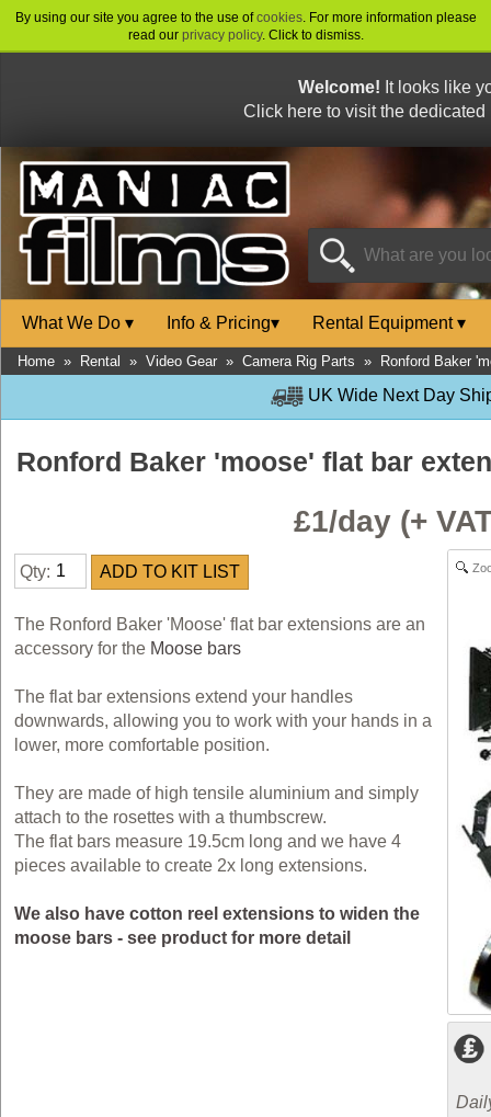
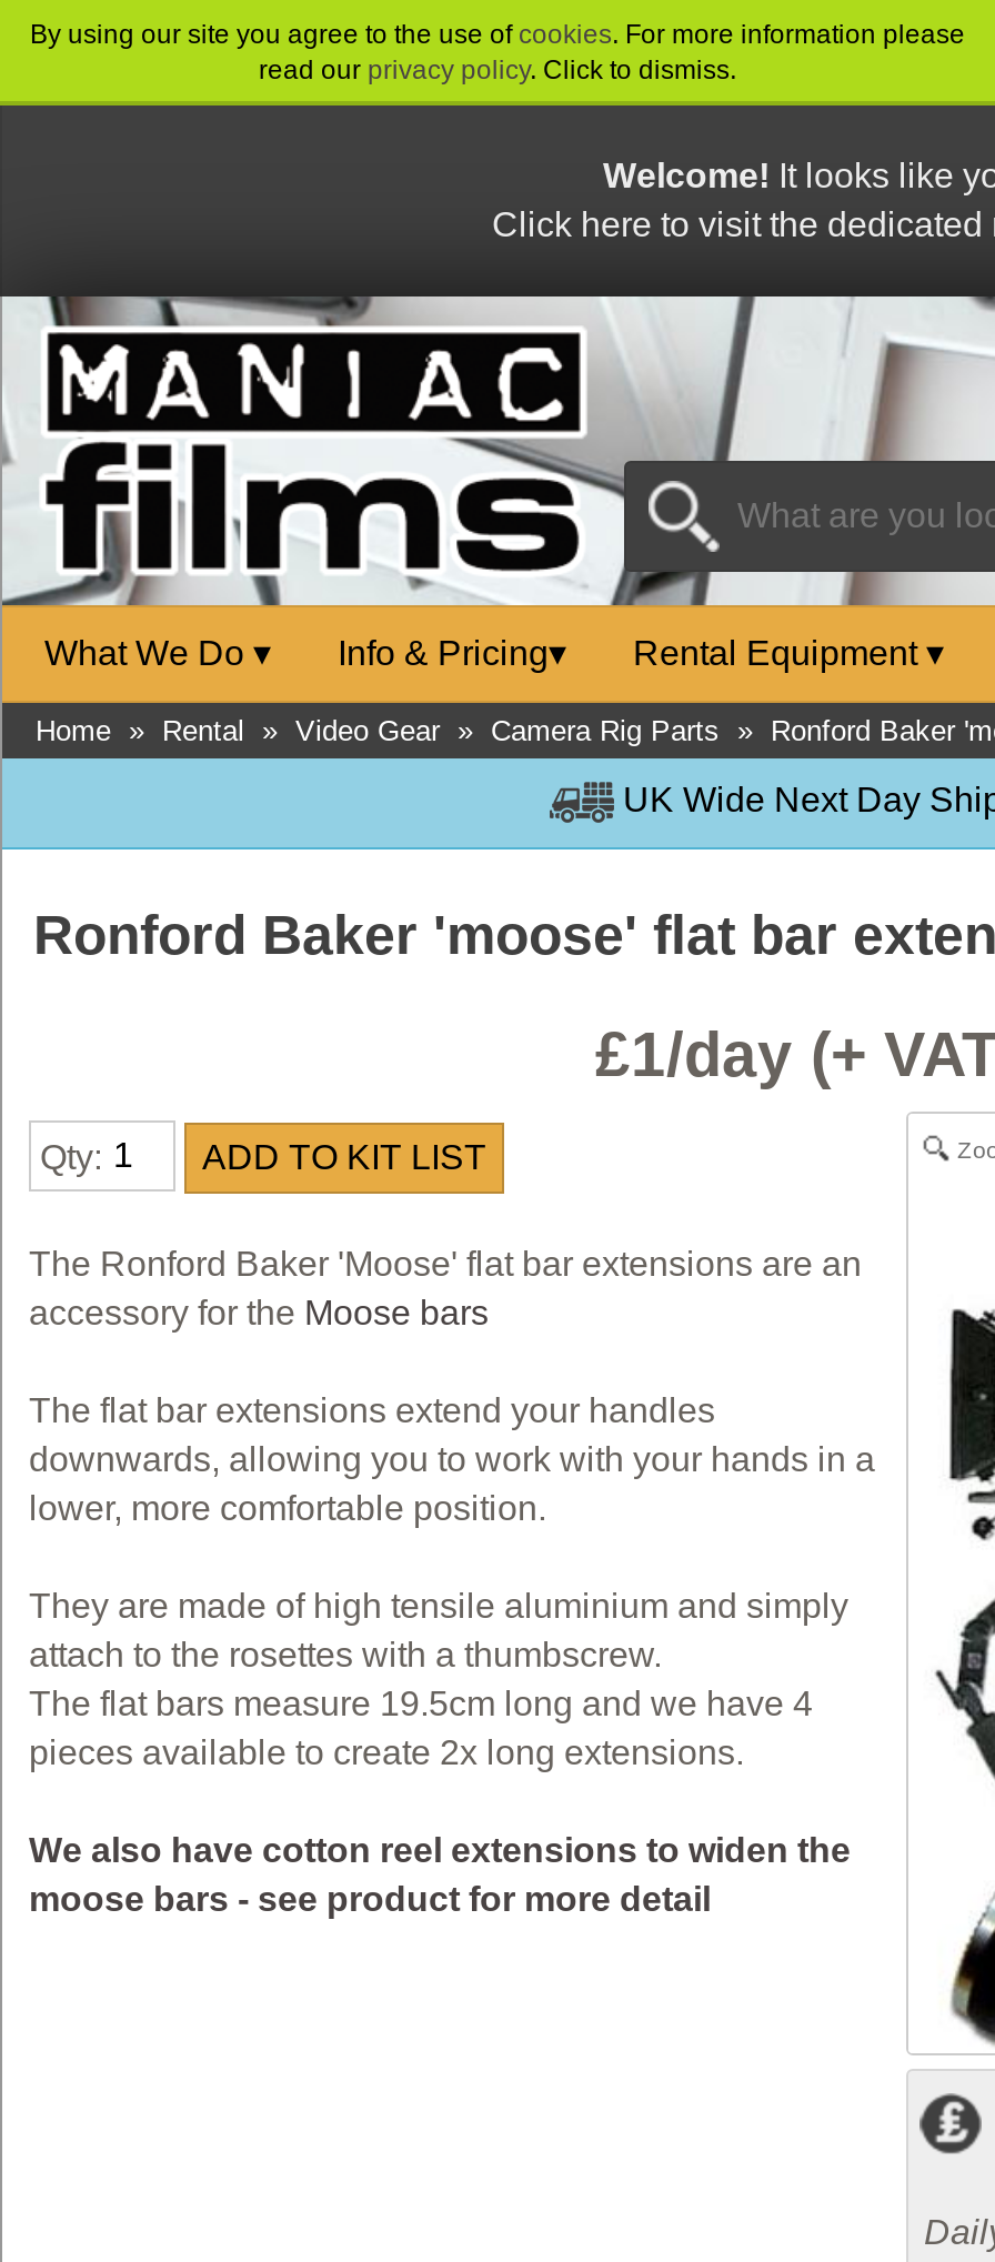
[3,147,488,300] [image] -> [7,294,988,607] [image]

